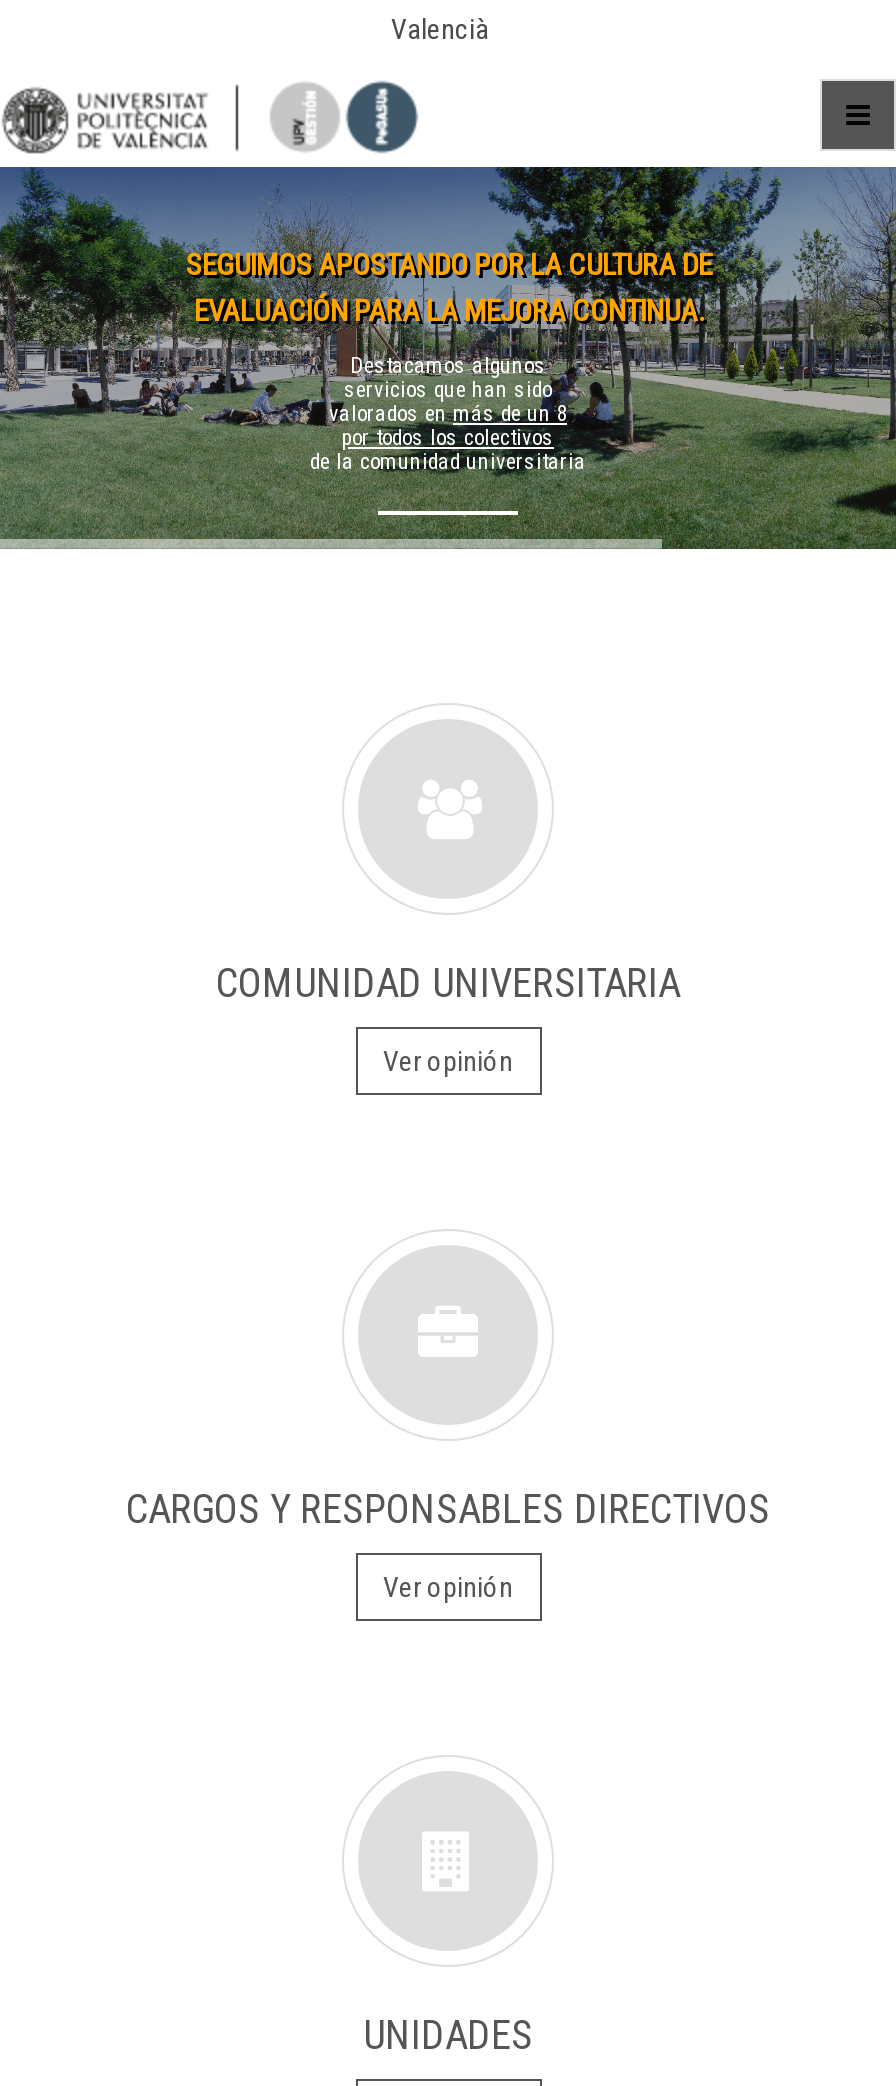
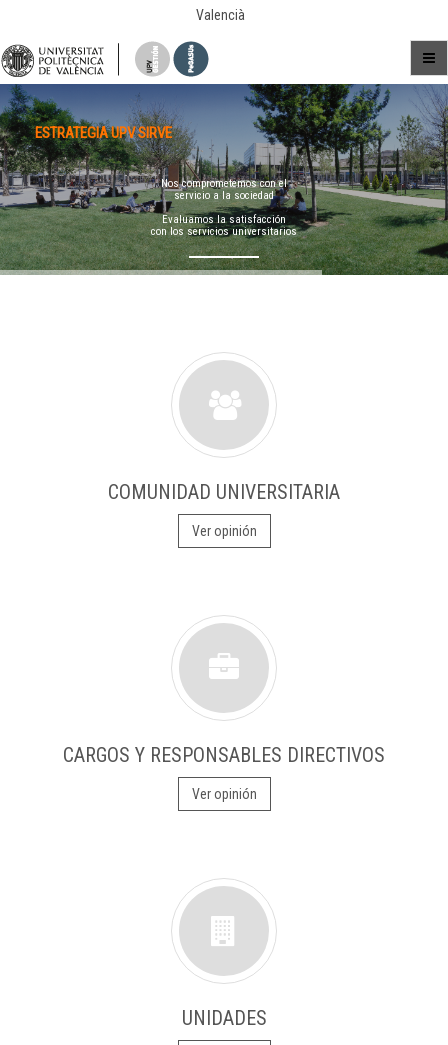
[185,247,711,474] SEGUIMOS APOSTANDO POR LA CULTURA DE | EVALUACIÓN PARA LA MEJORA CONTINUA. | Destacamos algunos | servicios que han sido | valorados en más de un 8 | por todos los colectivos | de la comunidad universitaria -> [34,124,297,238] ESTRATEGIA UPV SIRVE | Nos comprometemos con el | servicio a la sociedad | Evaluamos la satisfacción | con los servicios universitarios

